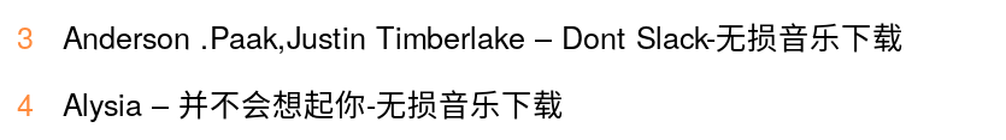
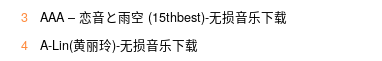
[63,16,904,59] Anderson .Paak,Justin Timberlake – Dont Slack-无损音乐下载 -> [40,8,287,26] AAA – 恋音と雨空 (15thbest)-无损音乐下载
[63,83,564,126] Alysia – 并不会想起你-无损音乐下载 -> [40,36,198,54] A-Lin(黄丽玲)-无损音乐下载

